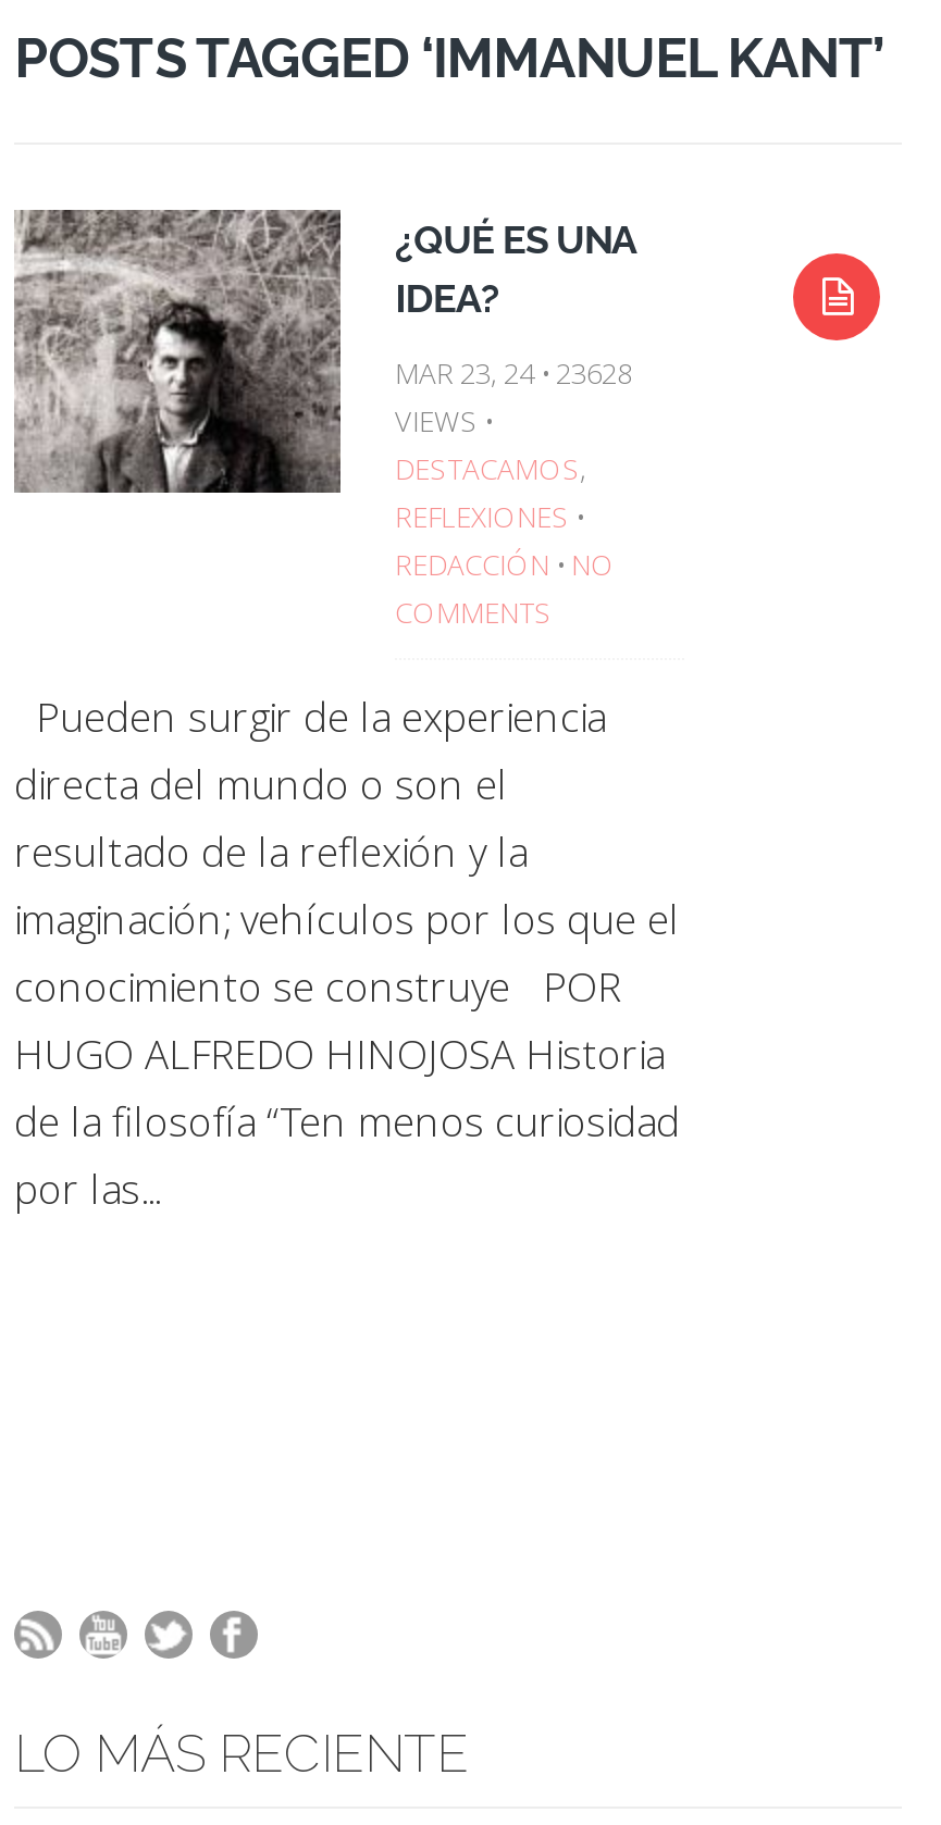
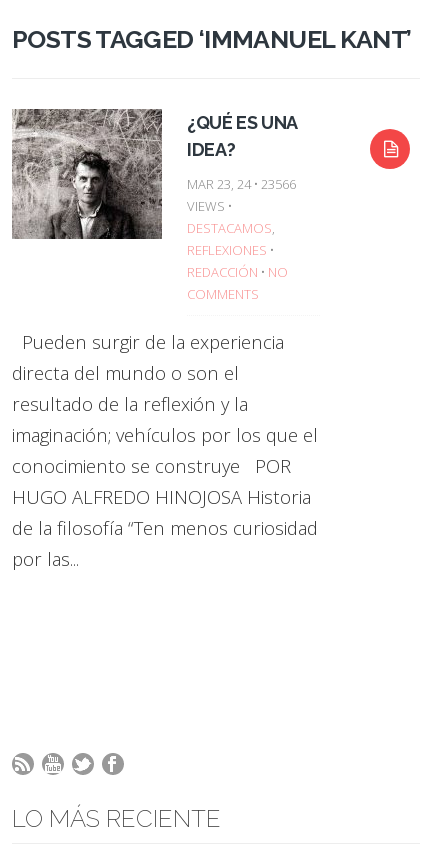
[395,352,632,392] MAR 23, 24 • 23628 -> [187,174,296,192] MAR 23, 24 • 23566

